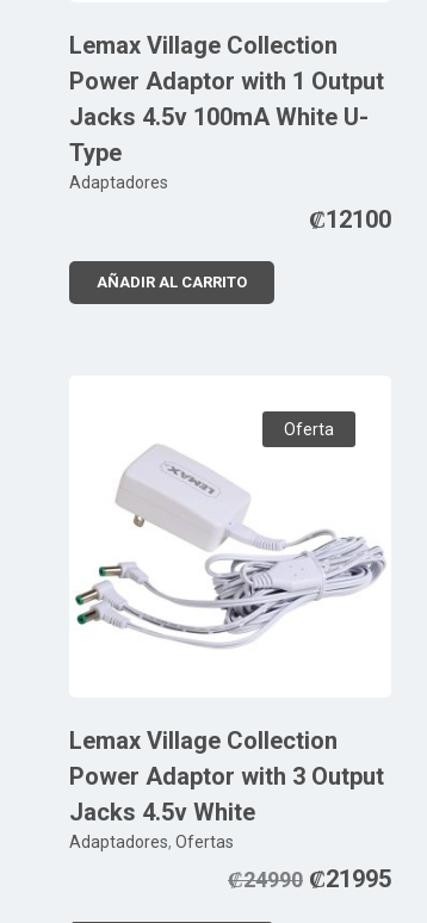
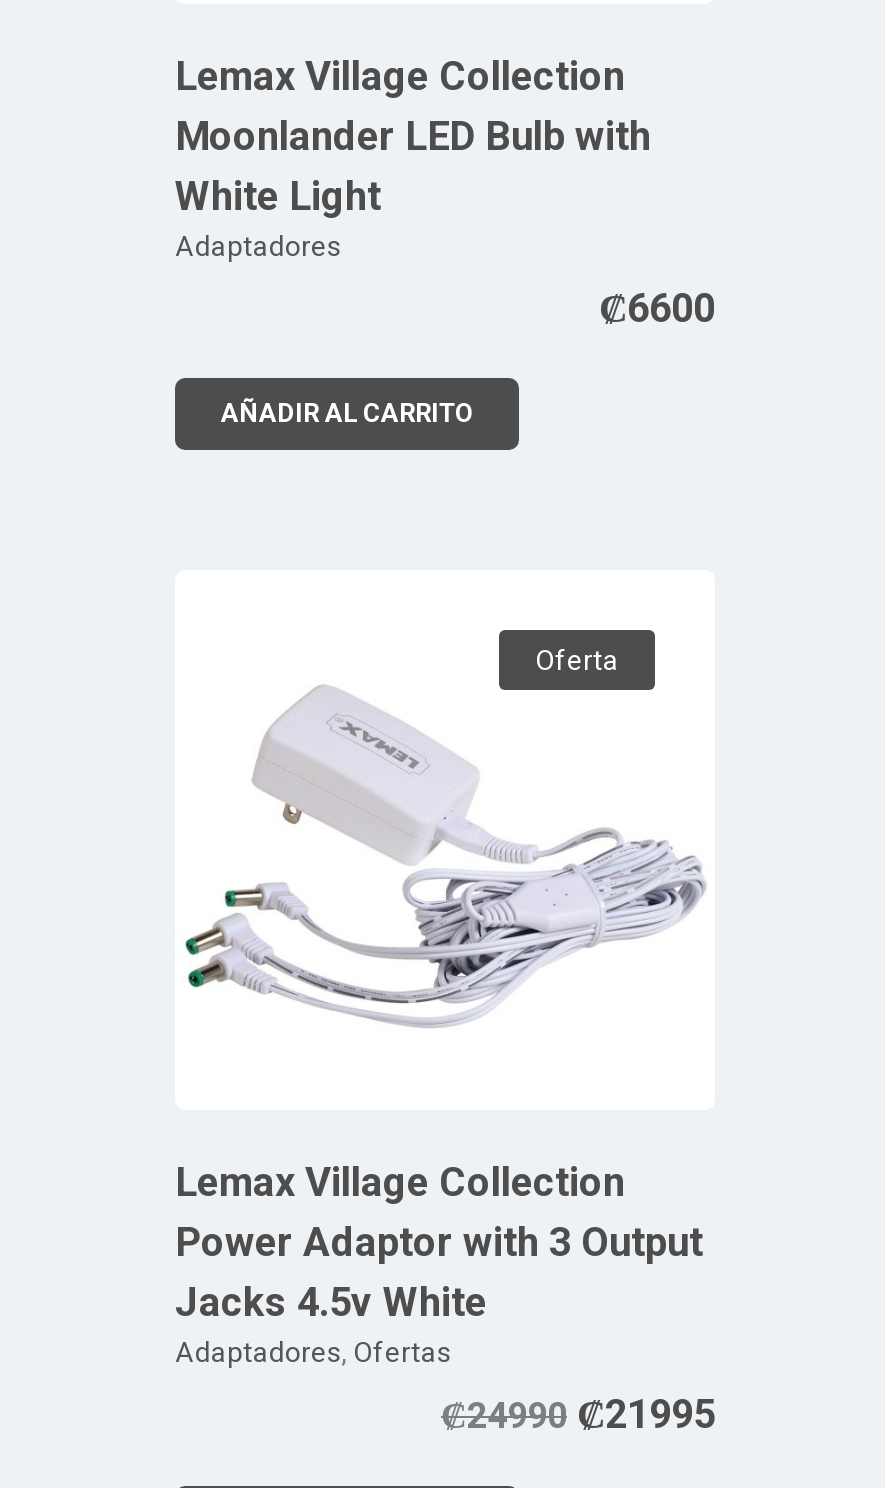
[69,67,384,167] Power Adaptor with 1 Output | Jacks 4.5v 100mA White U- | Type -> [175,112,651,220] Moonlander LED Bulb with | White Light
[309,205,391,233] ₡12100 -> [599,284,715,332] ₡6600

